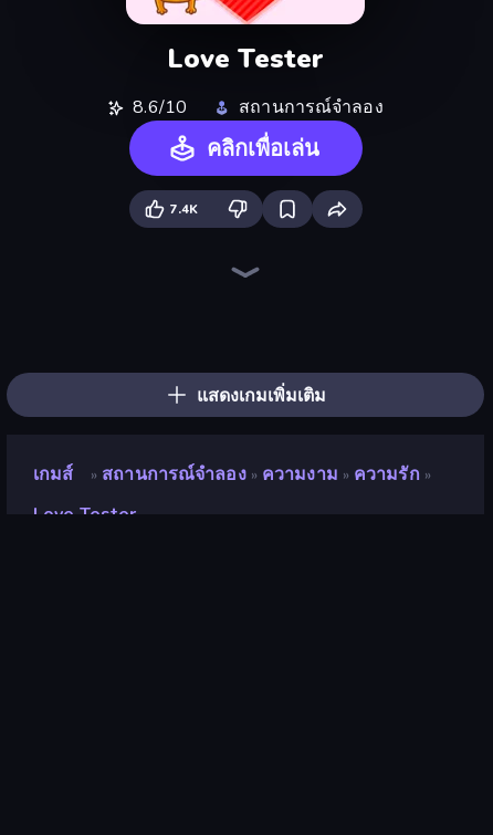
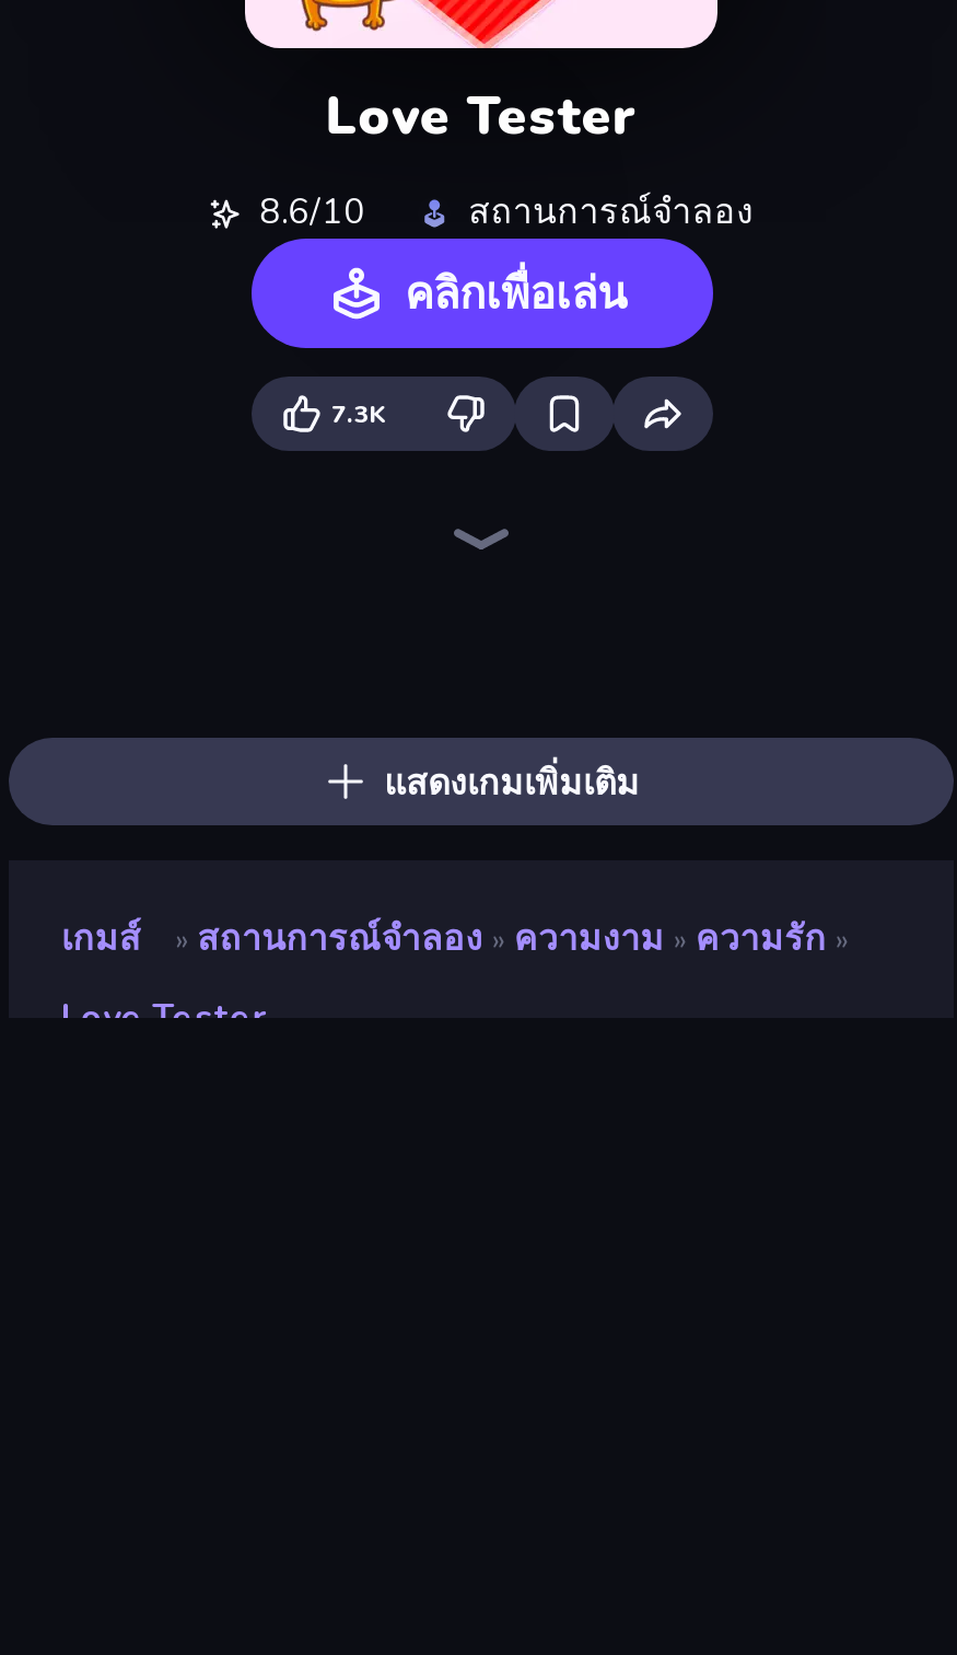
[170,201,197,217] 7.4K -> [331,397,386,430] 7.3K

